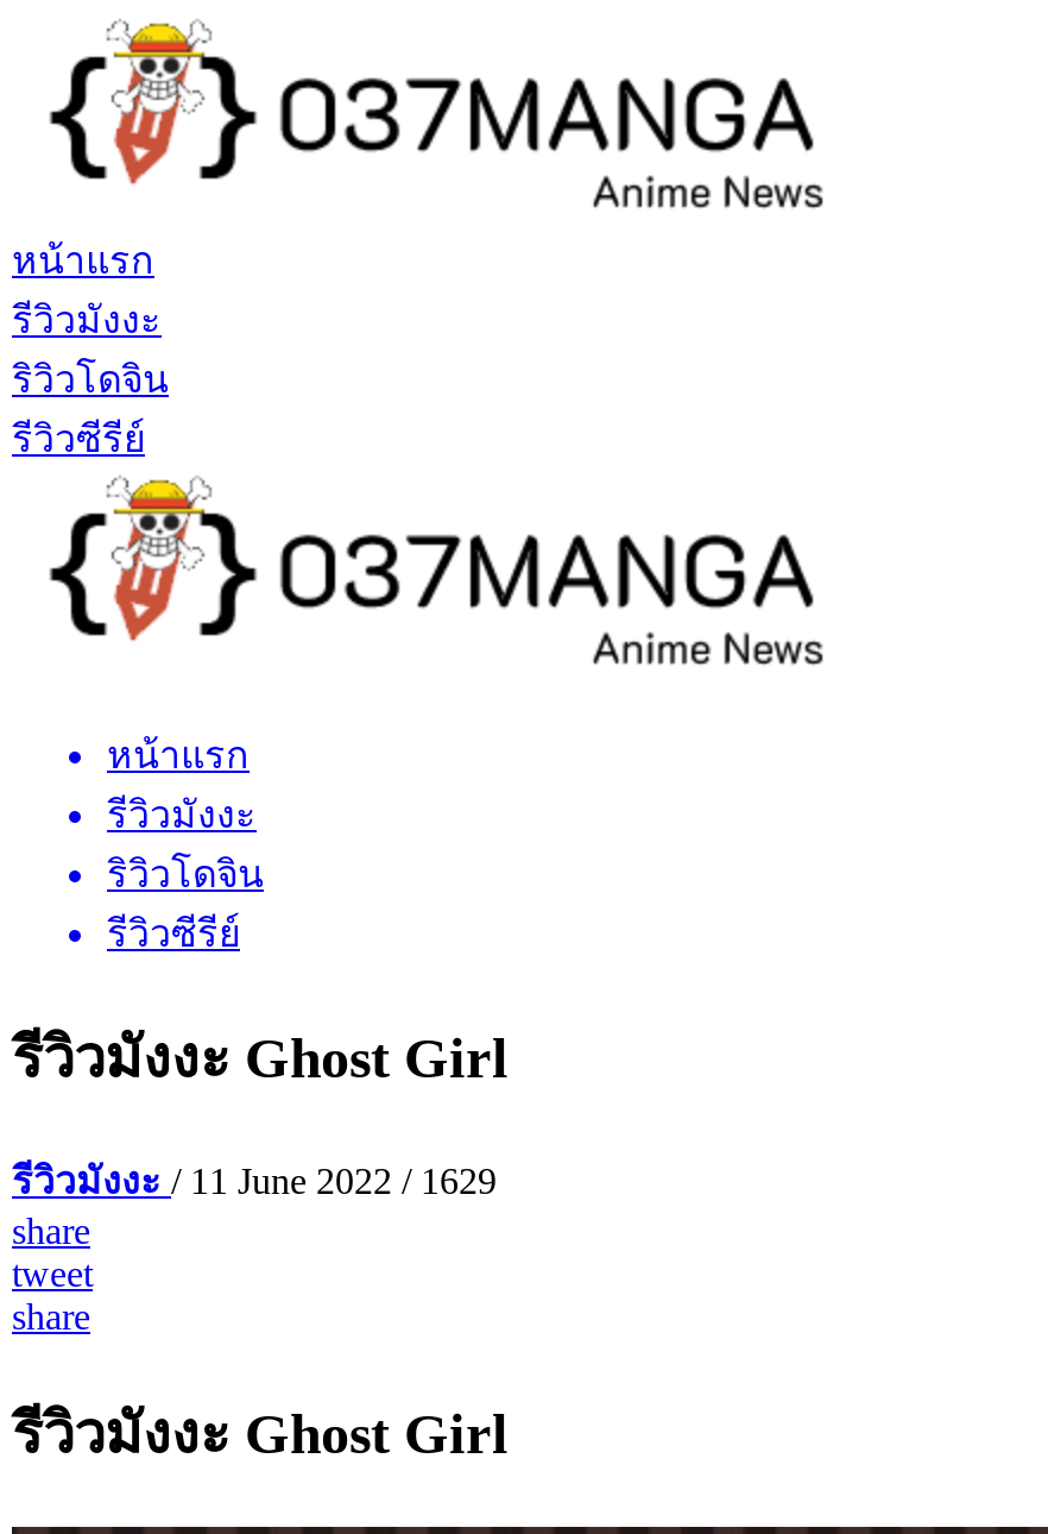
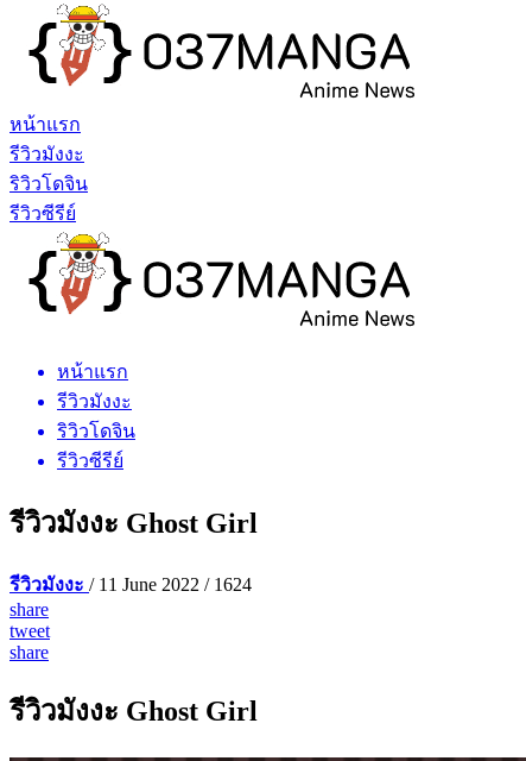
[12,1160,497,1201] รีวิวมังงะ / 11 June 2022 / 1629 -> [9,574,252,594] รีวิวมังงะ / 11 June 2022 / 1624

